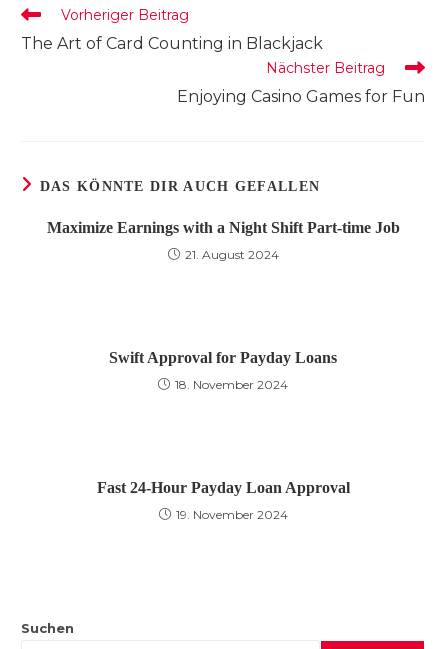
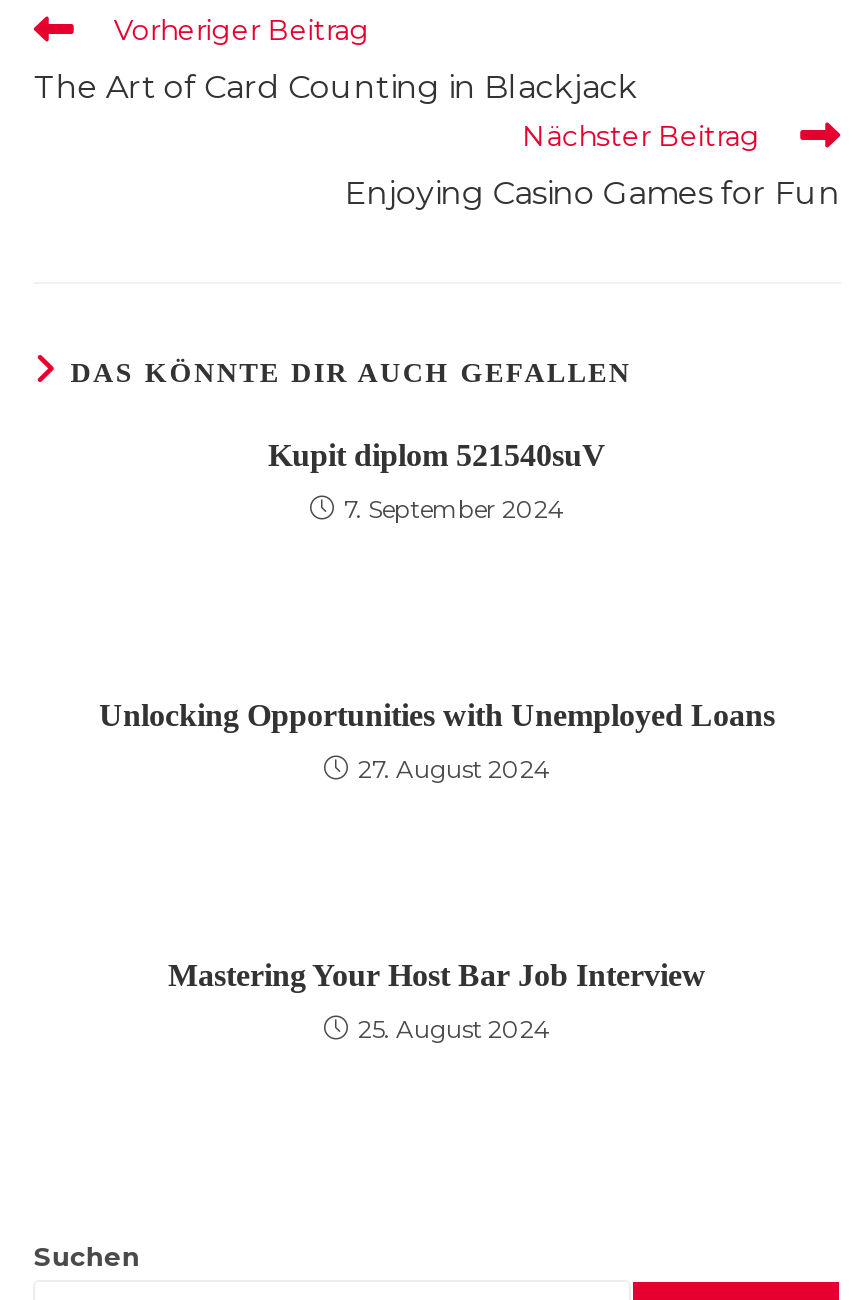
[46,219,399,236] Maximize Earnings with a Night Shift Part-time Job -> [268,438,606,472] Kupit diplom 521540suV
[184,247,278,262] 21. August 2024 -> [344,494,564,524] 7. September 2024
[109,349,337,366] Swift Approval for Payday Loans -> [99,698,775,732] Unlocking Opportunities with Unemployed Loans
[175,377,288,392] 18. November 2024 -> [358,754,550,784] 27. August 2024
[96,479,349,496] Fast 24-Hour Payday Loan Approval -> [168,958,706,992] Mastering Your Host Bar Job Interview
[175,507,287,522] 19. November 2024 -> [358,1014,550,1044] 25. August 2024

